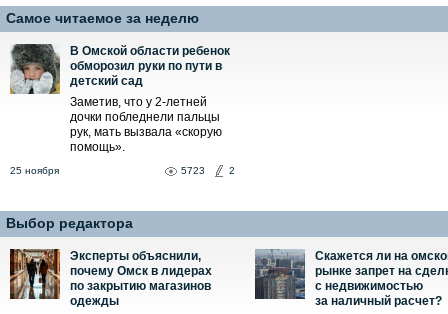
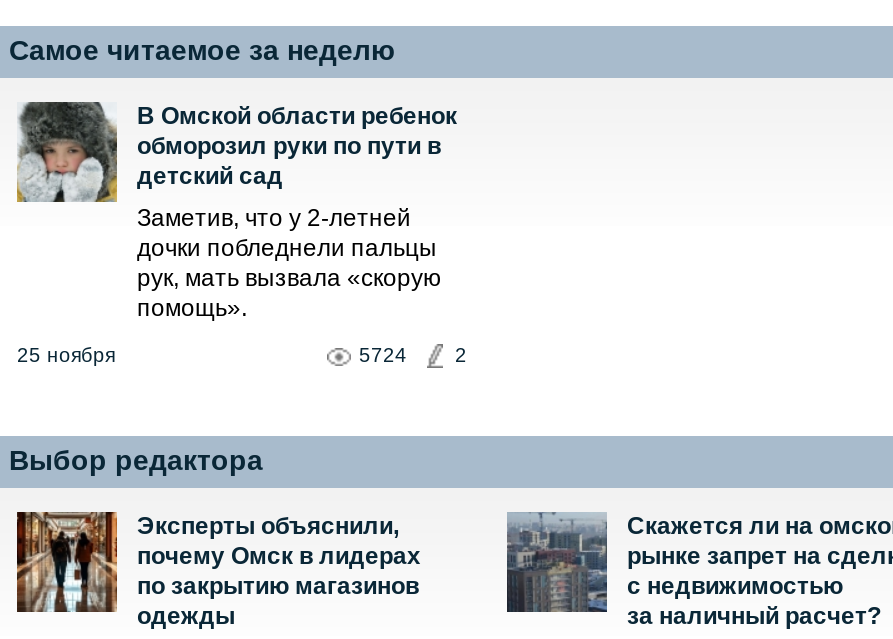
[181,165,205,176] 5723 -> [359,344,407,366] 5724

